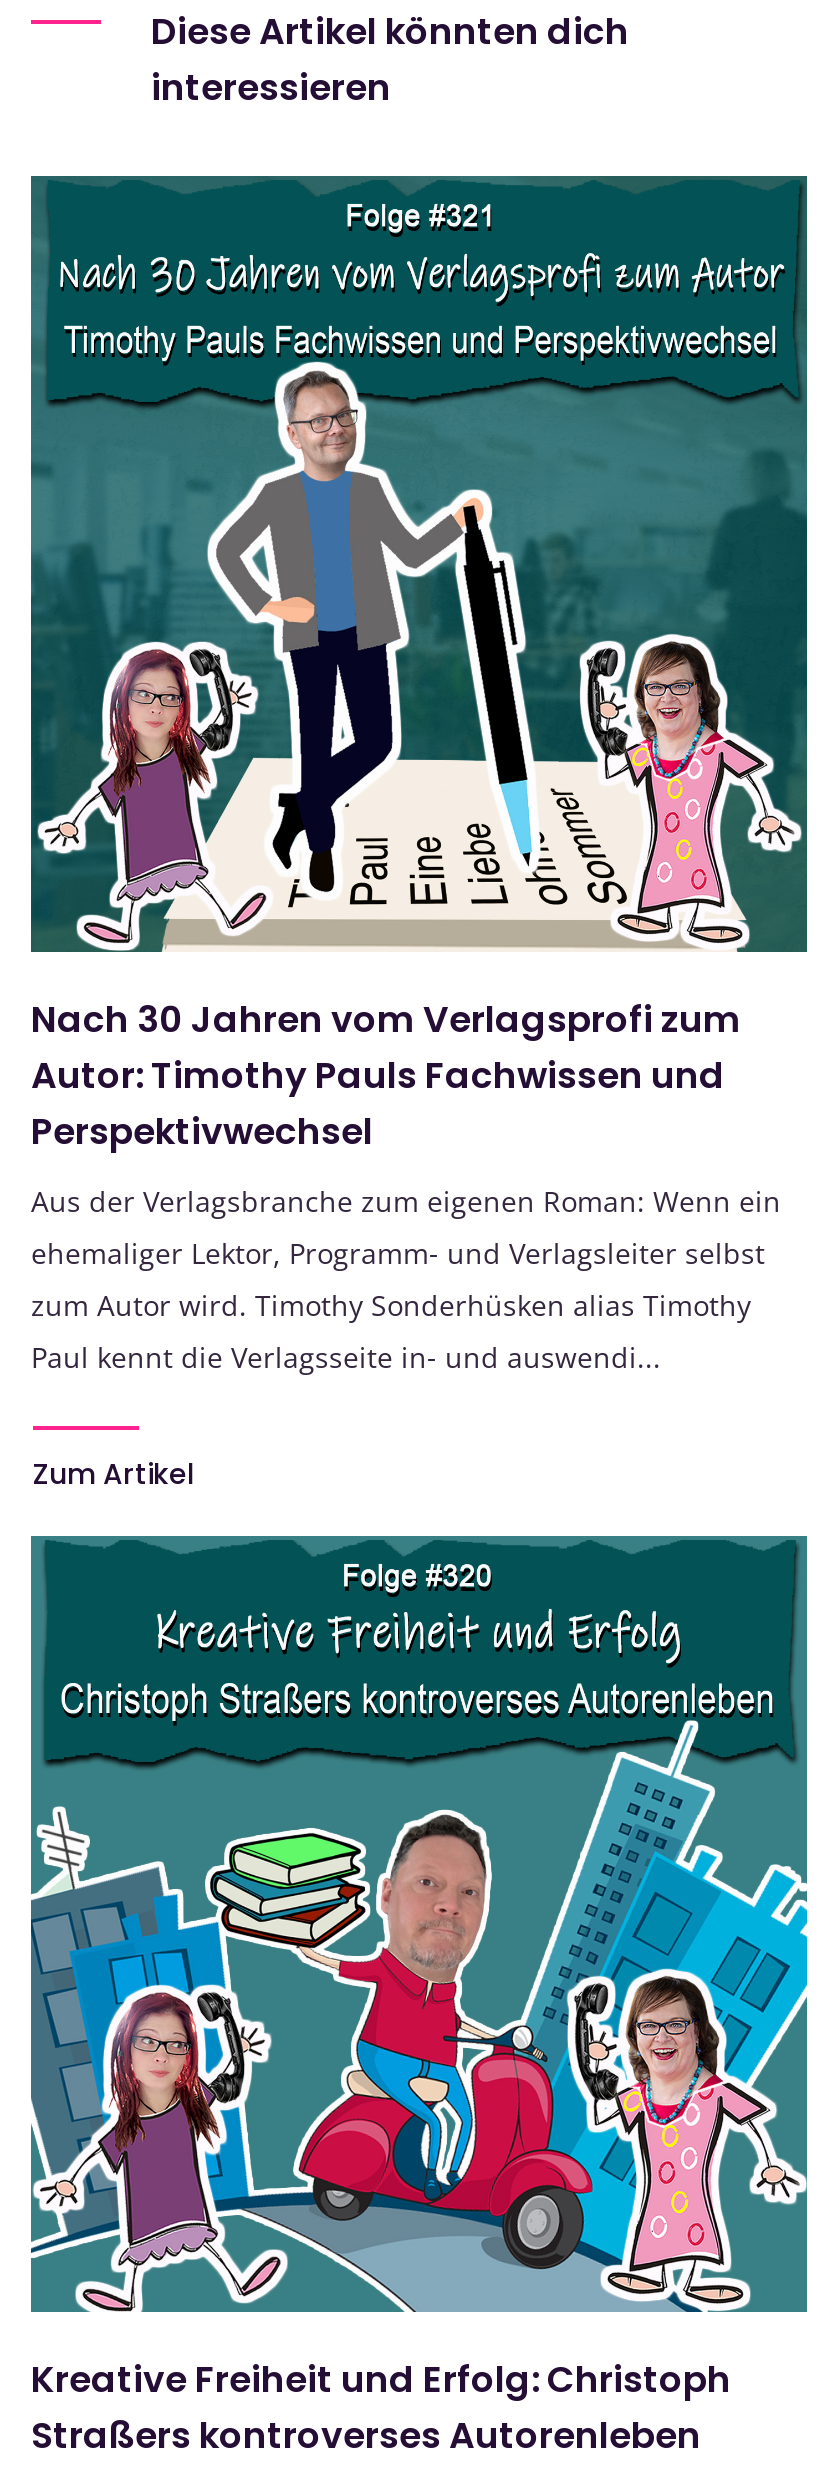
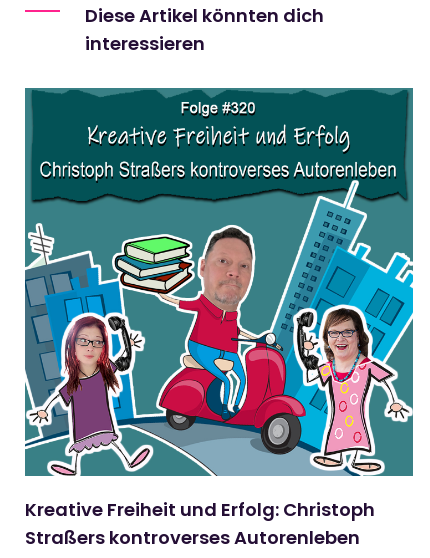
[29,178,809,1494] [image] | Nach 30 Jahren vom Verlagsprofi zum | Autor: Timothy Pauls Fachwissen und | Perspektivwechsel | Aus der Verlagsbranche zum eigenen Roman: Wenn ein | ehemaliger Lektor, Programm- und Verlagsleiter selbst | zum Autor wird. Timothy Sonderhüsken alias Timothy | Paul kennt die Verlagsseite in- und auswendi... | Zum Artikel -> none

